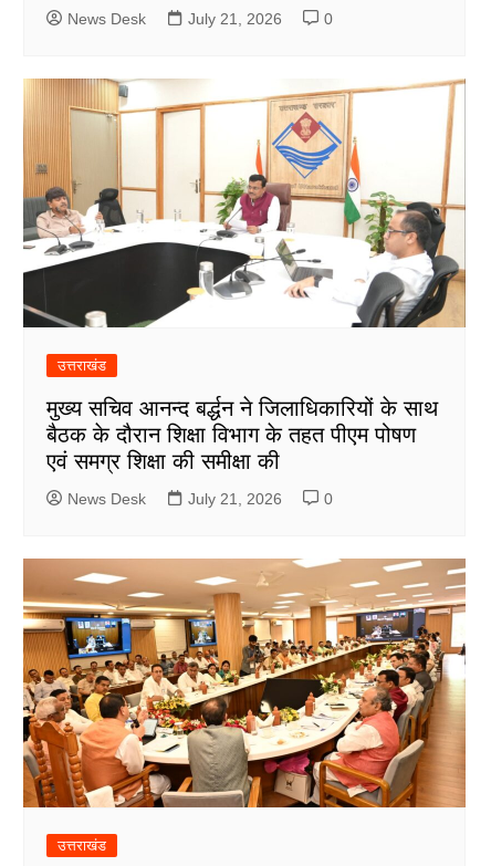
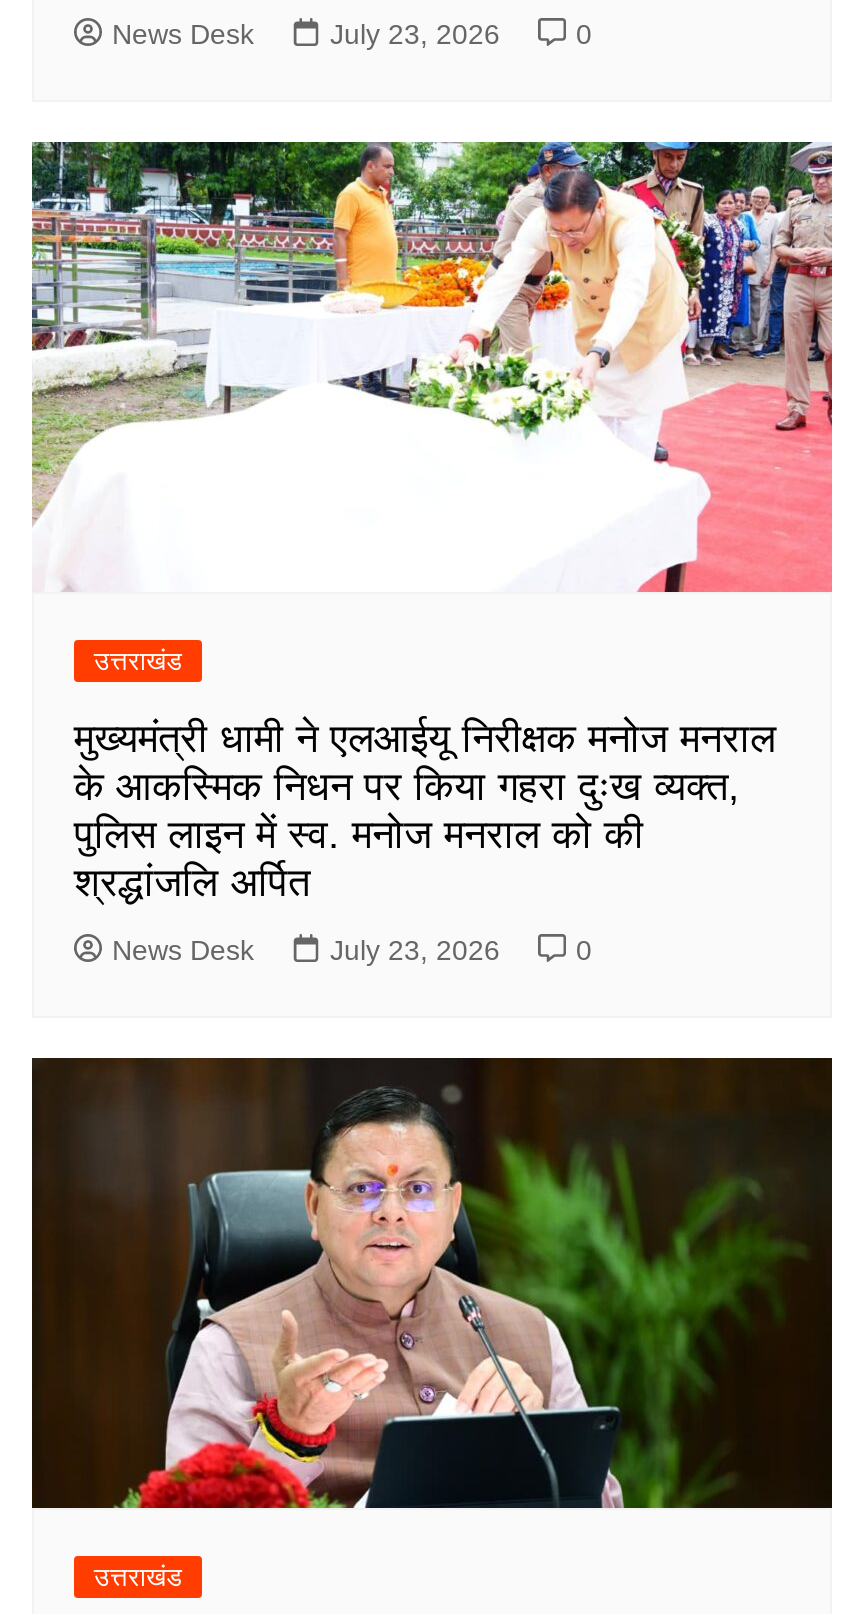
[188,10,282,27] July 21, 2026 -> [330,18,500,50] July 23, 2026
[22,77,467,328] [image] -> [30,139,834,593] [image]
[46,396,438,473] मुख्य सचिव आनन्द बर्द्धन ने जिलाधिकारियों के साथ | बैठक के दौरान शिक्षा विभाग के तहत पीएम पोषण | एवं समग्र शिक्षा की समीक्षा की -> [74,716,776,904] मुख्यमंत्री धामी ने एलआईयू निरीक्षक मनोज मनराल | के आकस्मिक निधन पर किया गहरा दुःख व्यक्त, | पुलिस लाइन में स्व. मनोज मनराल को की | श्रद्धांजलि अर्पित
[188,490,282,507] July 21, 2026 -> [330,934,500,966] July 23, 2026
[22,557,467,808] [image] -> [30,1055,834,1511] [image]

